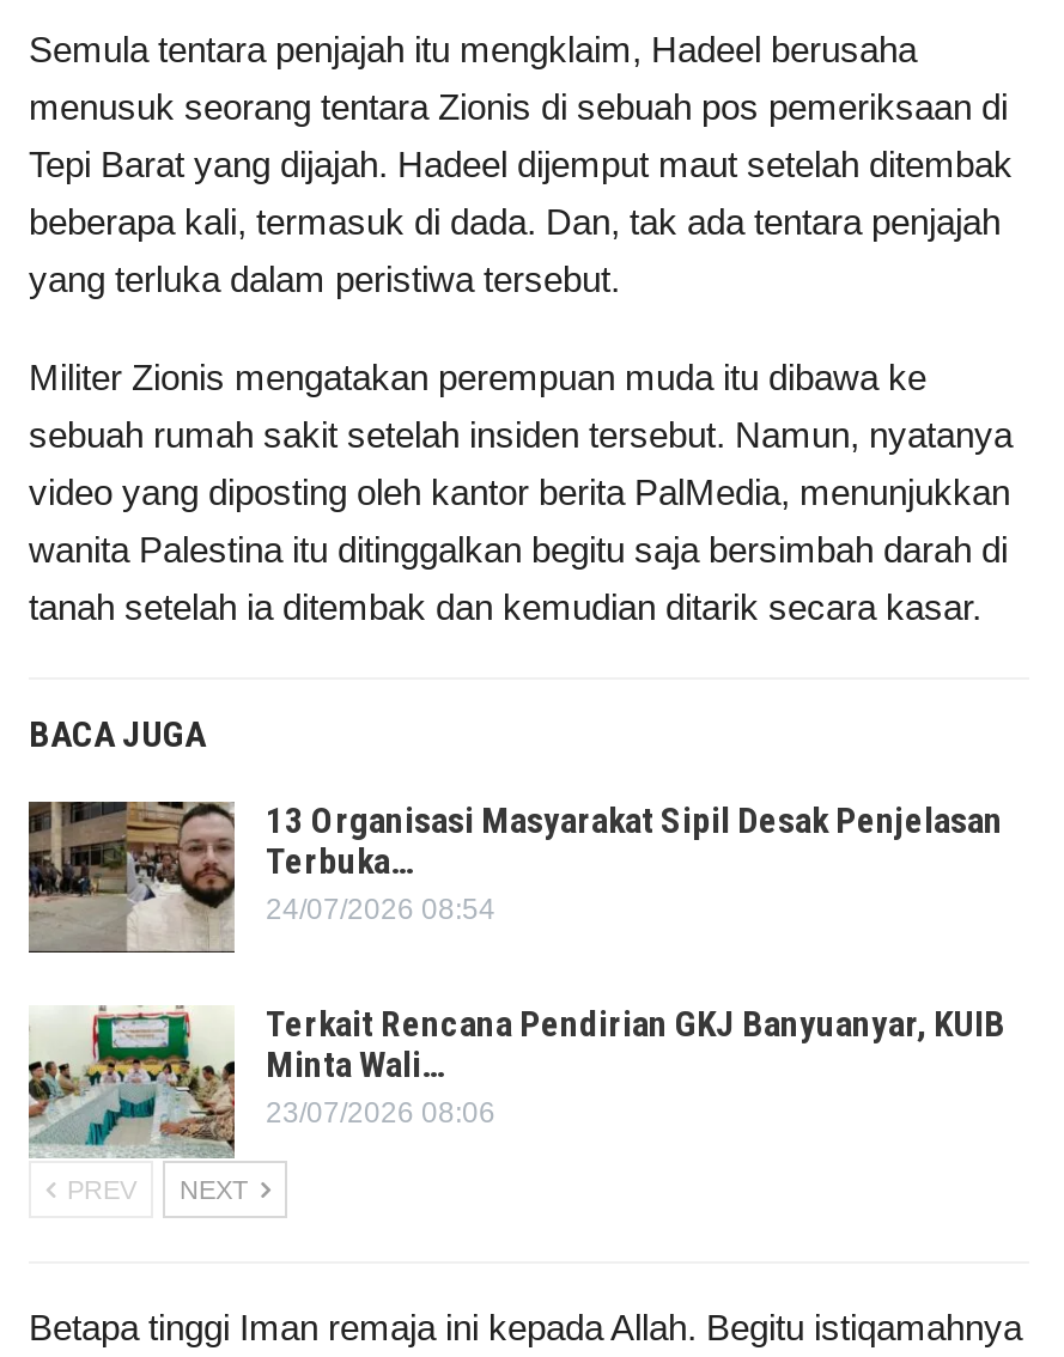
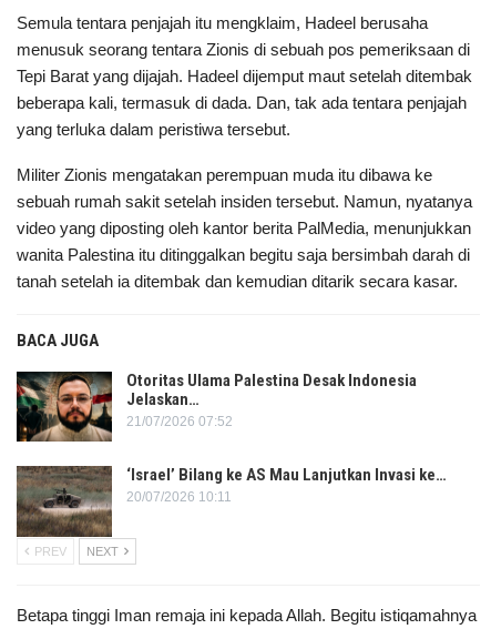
[26,799,1003,953] [image] | 13 Organisasi Masyarakat Sipil Desak Penjelasan | Terbuka… | 24/07/2026 08:54 -> [17,370,417,442] [image] | Otoritas Ulama Palestina Desak Indonesia | Jelaskan… | 21/07/2026 07:52
[26,1004,1005,1158] [image] | Terkait Rencana Pendirian GKJ Banyuanyar, KUIB | Minta Wali… | 23/07/2026 08:06 -> [16,465,447,538] [image] | ‘Israel’ Bilang ke AS Mau Lanjutkan Invasi ke… | 20/07/2026 10:11

